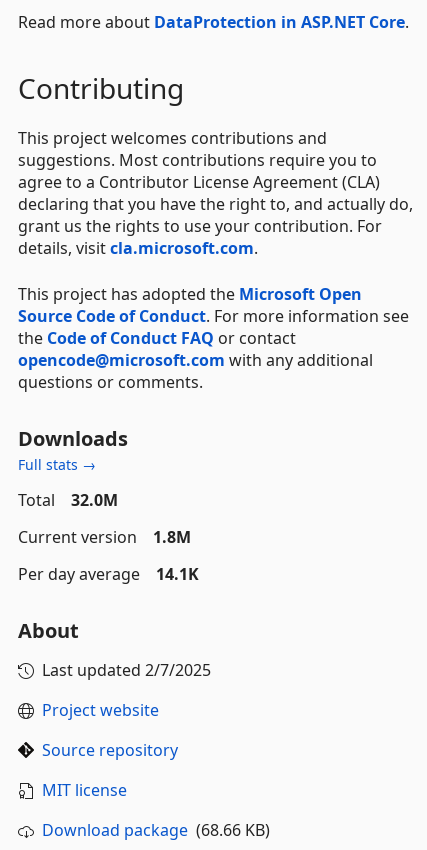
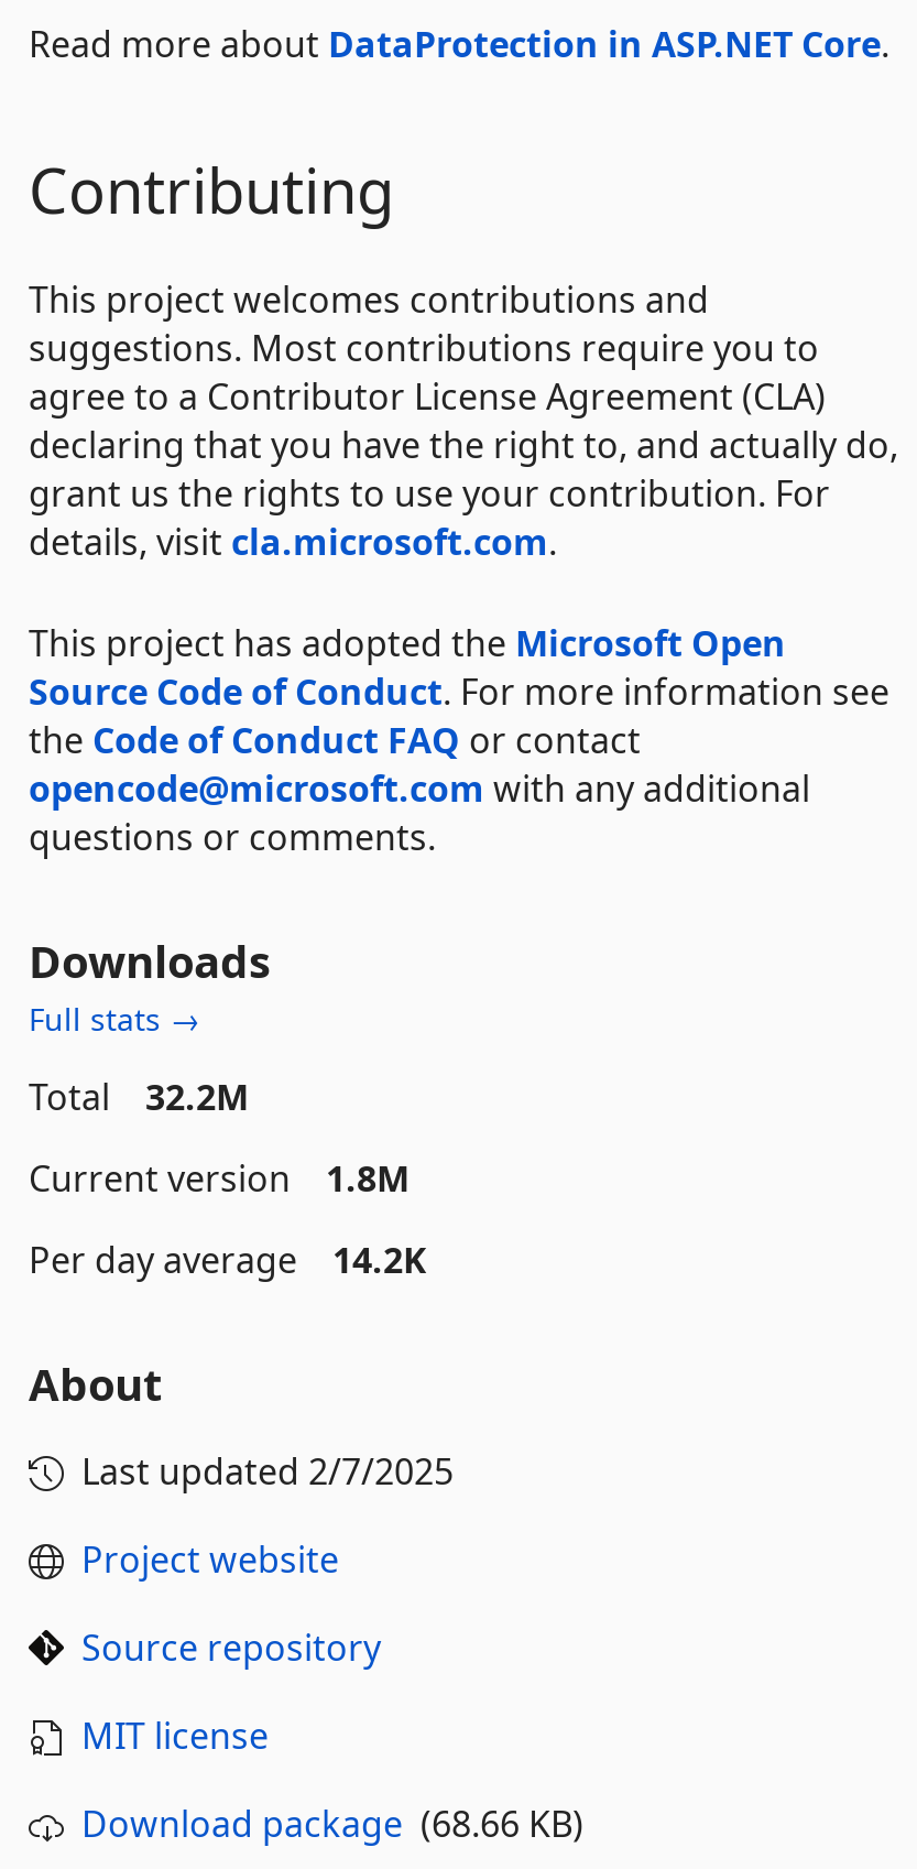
[18,489,118,511] Total 32.0M -> [29,1072,249,1121] Total 32.2M
[18,563,199,585] Per day average 14.1K -> [29,1235,427,1284] Per day average 14.2K

